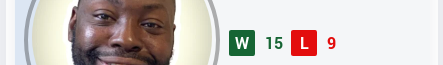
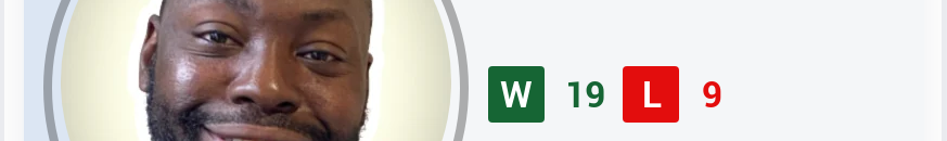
[235,32,336,54] W 15 L 9 -> [501,70,721,118] W 19 L 9

